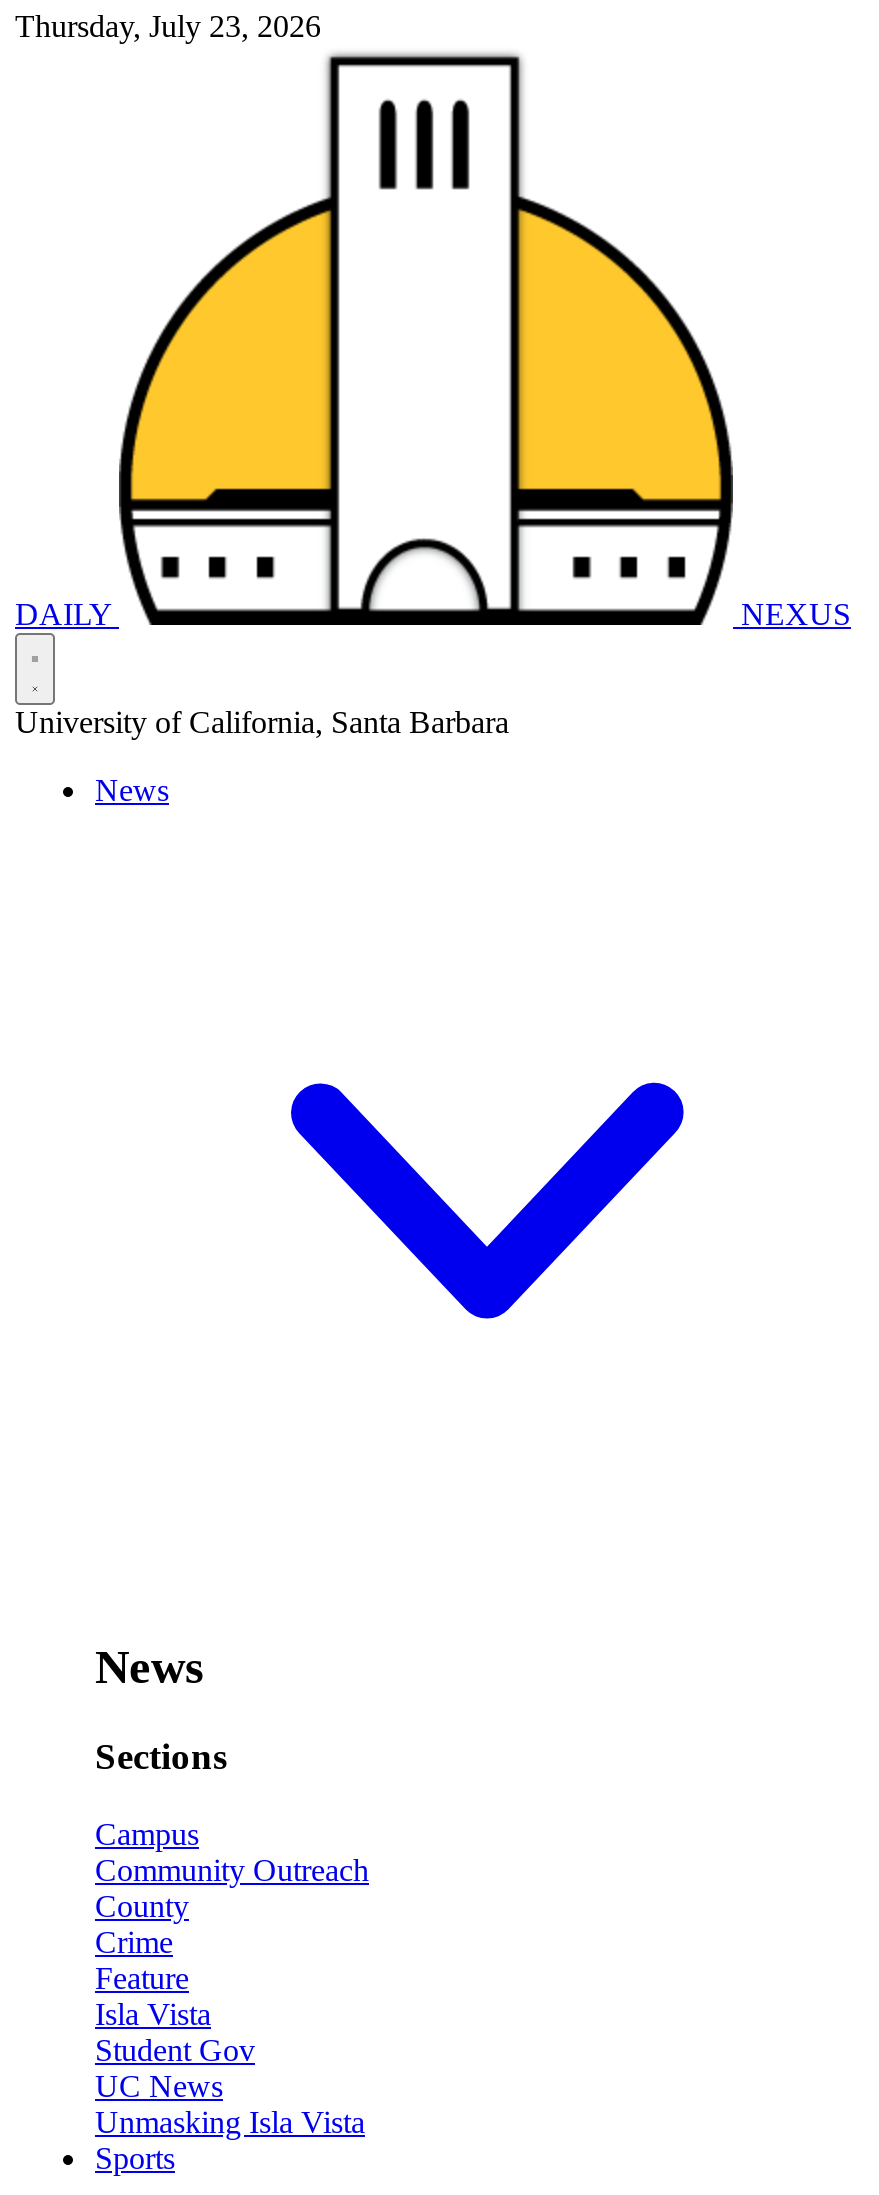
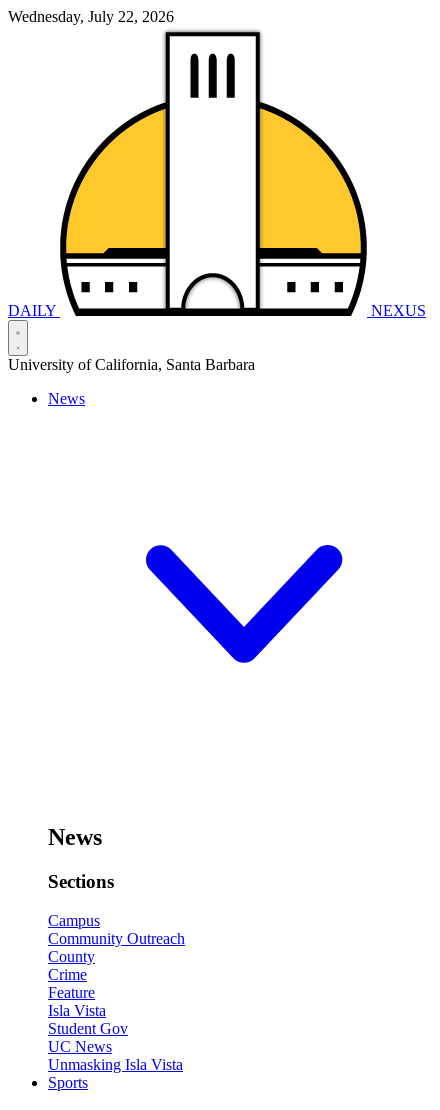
[15,9,321,43] Thursday, July 23, 2026 -> [8,8,174,25] Wednesday, July 22, 2026

